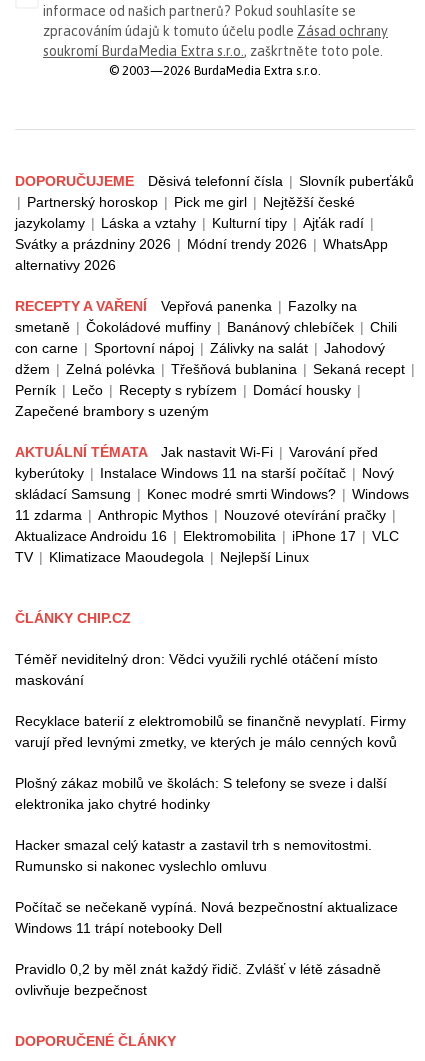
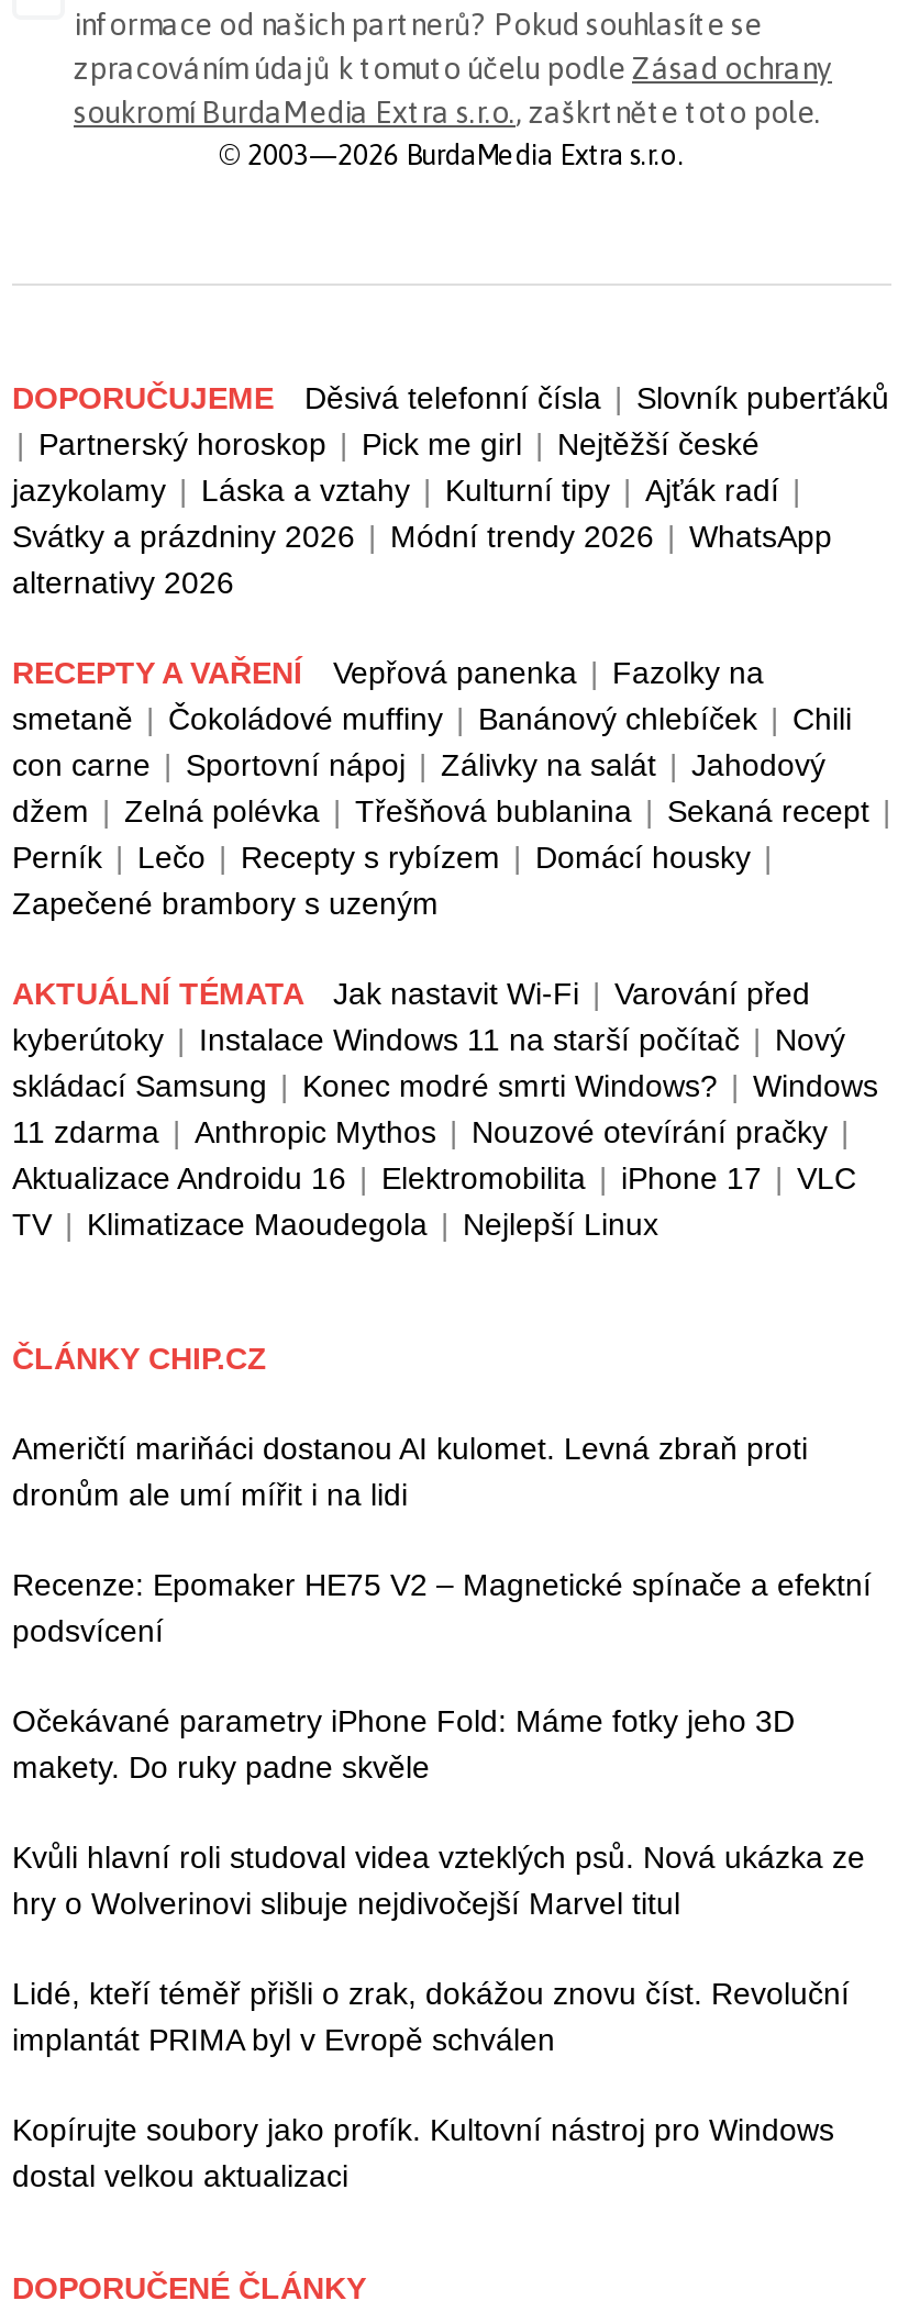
[15,651,378,688] Téměř neviditelný dron: Vědci využili rychlé otáčení místo | maskování -> [12,1431,808,1512] Američtí mariňáci dostanou AI kulomet. Levná zbraň proti | dronům ale umí mířit i na lidi
[15,713,406,750] Recyklace baterií z elektromobilů se finančně nevyplatí. Firmy | varují před levnými zmetky, ve kterých je málo cenných kovů -> [12,1567,872,1649] Recenze: Epomaker HE75 V2 – Magnetické spínače a efektní | podsvícení
[15,775,387,812] Plošný zákaz mobilů ve školách: S telefony se sveze i další | elektronika jako chytré hodinky -> [12,1704,795,1785] Očekávané parametry iPhone Fold: Máme fotky jeho 3D | makety. Do ruky padne skvěle
[15,837,372,874] Hacker smazal celý katastr a zastavil trh s nemovitostmi. | Rumunsko si nakonec vyslechlo omluvu -> [12,1840,865,1921] Kvůli hlavní roli studoval videa vzteklých psů. Nová ukázka ze | hry o Wolverinovi slibuje nejdivočejší Marvel titul
[15,899,398,936] Počítač se nečekaně vypíná. Nová bezpečnostní aktualizace | Windows 11 trápí notebooky Dell -> [12,1976,850,2058] Lidé, kteří téměř přišli o zrak, dokážou znovu číst. Revoluční | implantát PRIMA byl v Evropě schválen
[15,961,381,998] Pravidlo 0,2 by měl znát každý řidič. Zvlášť v létě zásadně | ovlivňuje bezpečnost -> [12,2112,834,2194] Kopírujte soubory jako profík. Kultovní nástroj pro Windows | dostal velkou aktualizaci

